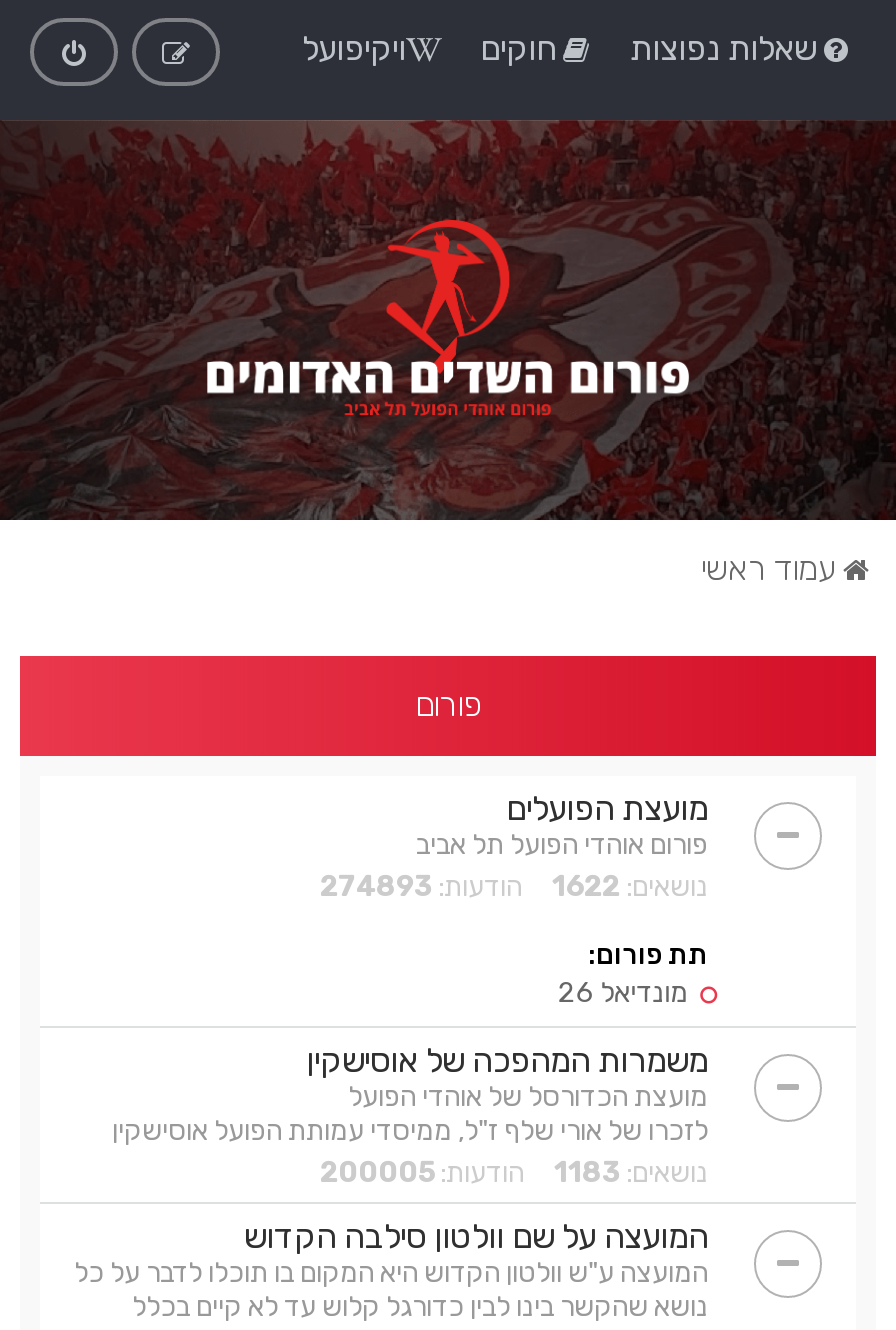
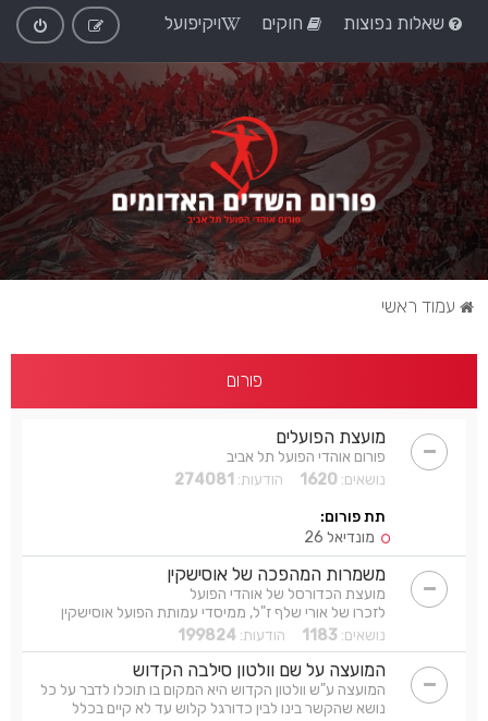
[320,870,708,904] נושאים: 1622 הודעות: 274893 -> [174,471,386,489] נושאים: 1620 הודעות: 274081
[320,1156,708,1190] נושאים: 1183 הודעות: 200005 -> [178,626,386,645] נושאים: 1183 הודעות: 199824

